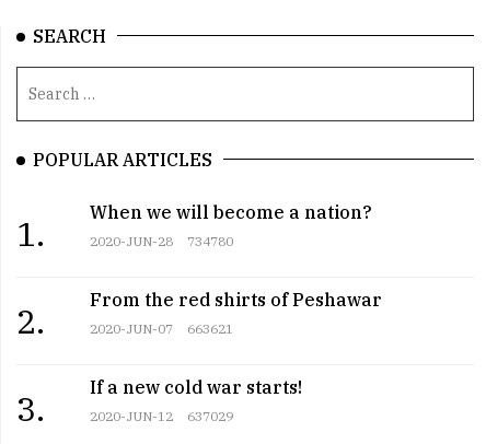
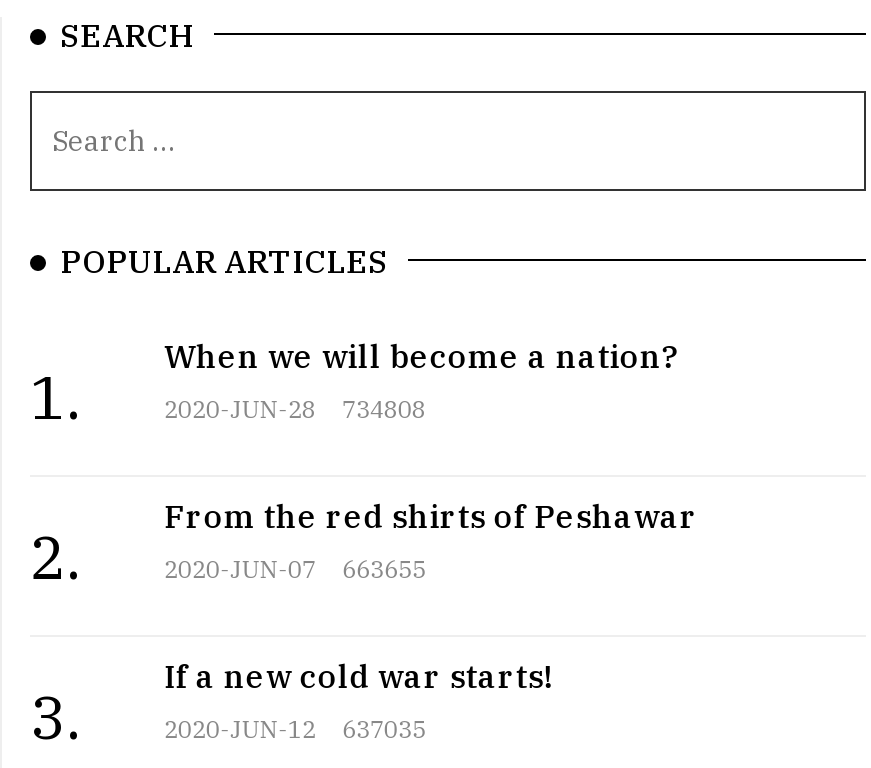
[90,232,233,248] 2020-JUN-28 734780 -> [164,393,426,423] 2020-JUN-28 734808
[90,319,233,336] 2020-JUN-07 663621 -> [164,553,426,583] 2020-JUN-07 663655
[90,407,233,423] 2020-JUN-12 637029 -> [164,713,426,743] 2020-JUN-12 637035

